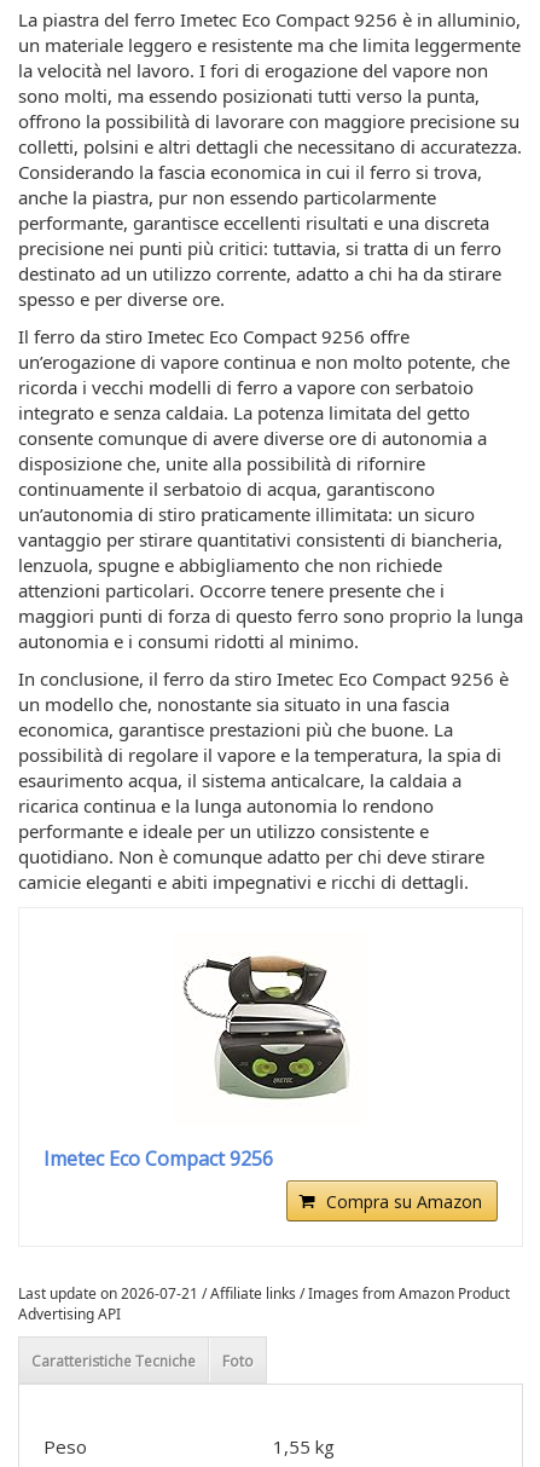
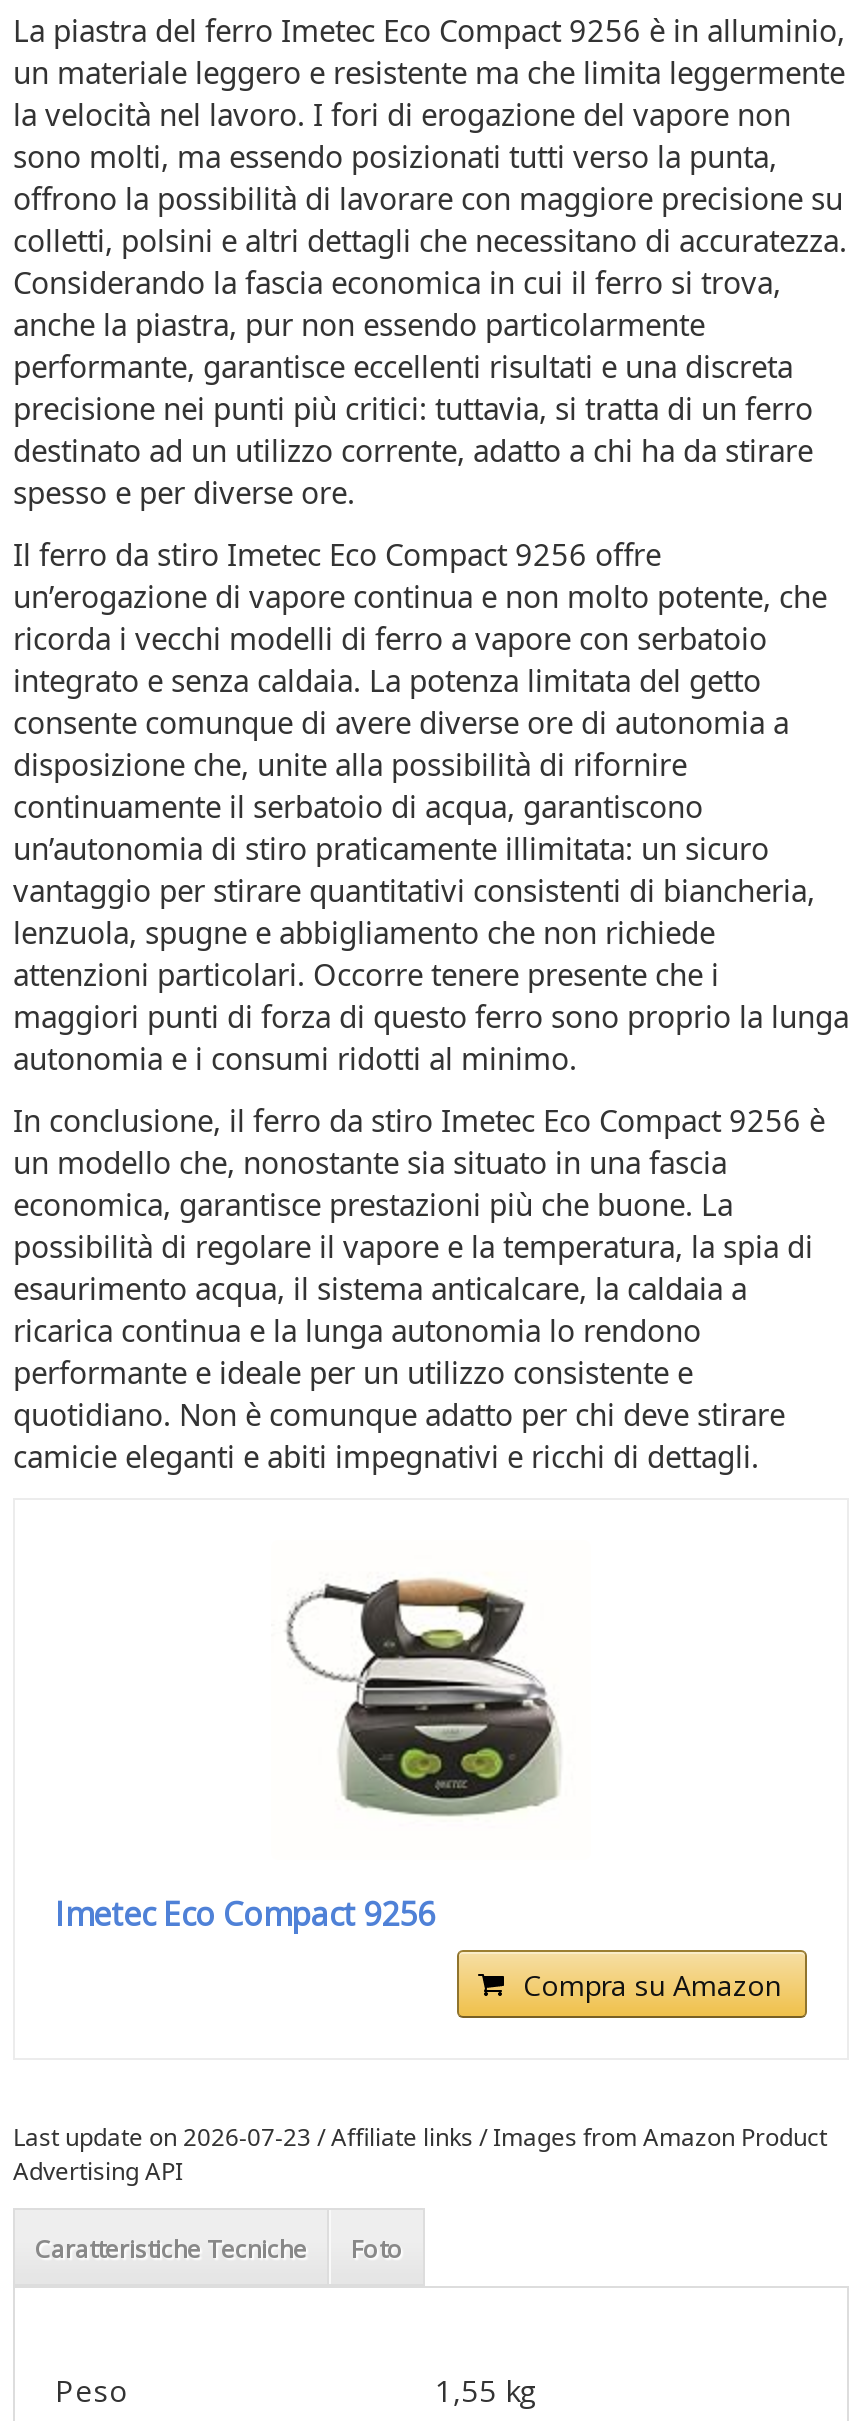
[18,1283,510,1304] Last update on 2026-07-21 / Affiliate links / Images from Amazon Product -> [13,2120,827,2154] Last update on 2026-07-23 / Affiliate links / Images from Amazon Product

